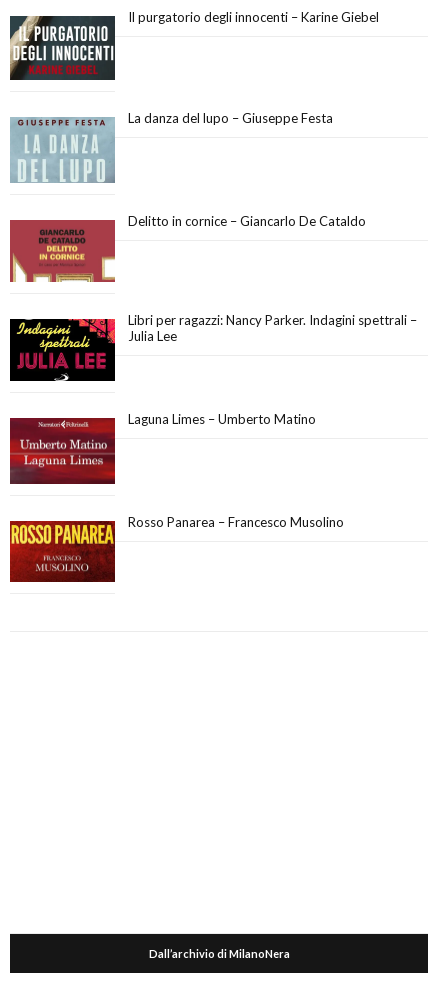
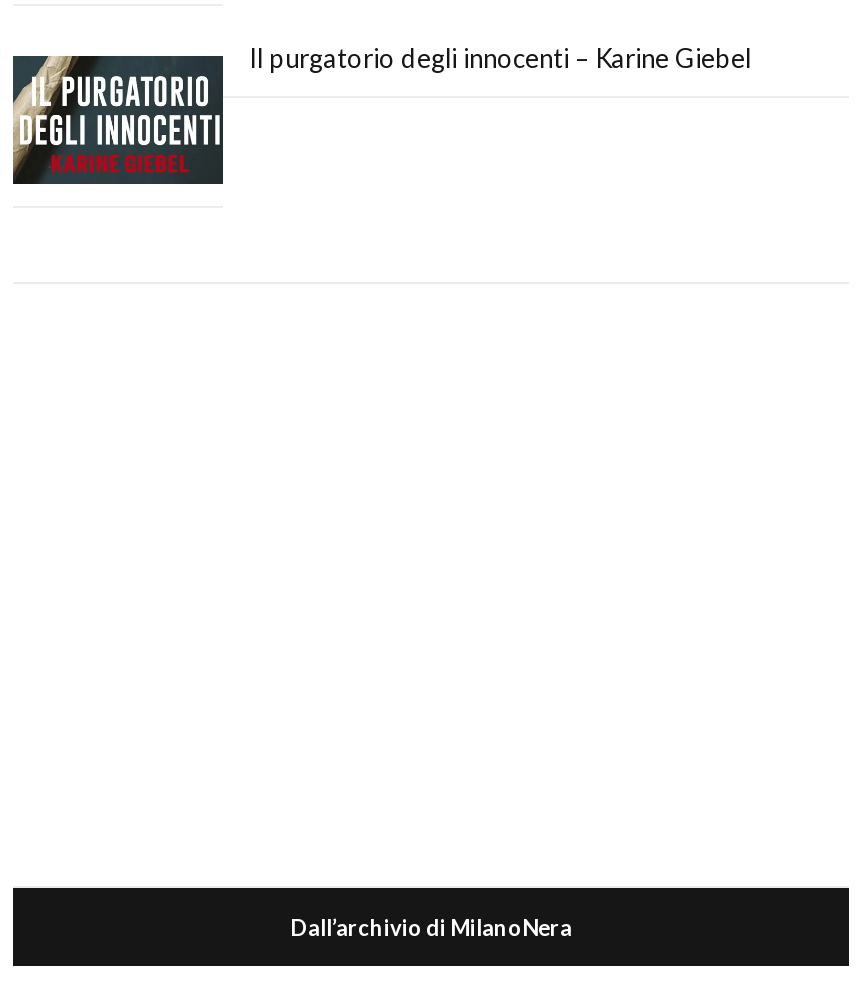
[9,110,333,184] [image] | La danza del lupo – Giuseppe Festa -> none
[9,213,366,283] [image] | Delitto in cornice – Giancarlo De Cataldo -> none
[9,312,417,382] [image] | Libri per ragazzi: Nancy Parker. Indagini spettrali – | Julia Lee -> none
[9,410,316,485] [image] | Laguna Limes – Umberto Matino -> none
[9,514,344,583] [image] | Rosso Panarea – Francesco Musolino -> none

